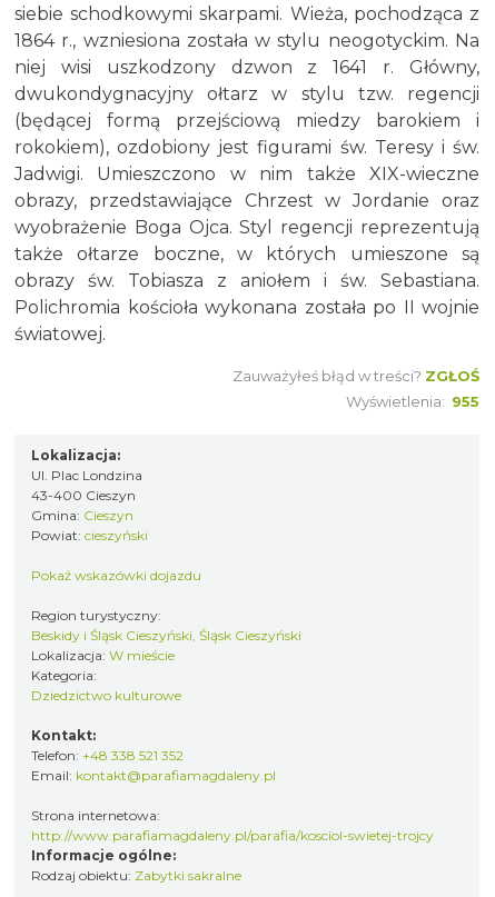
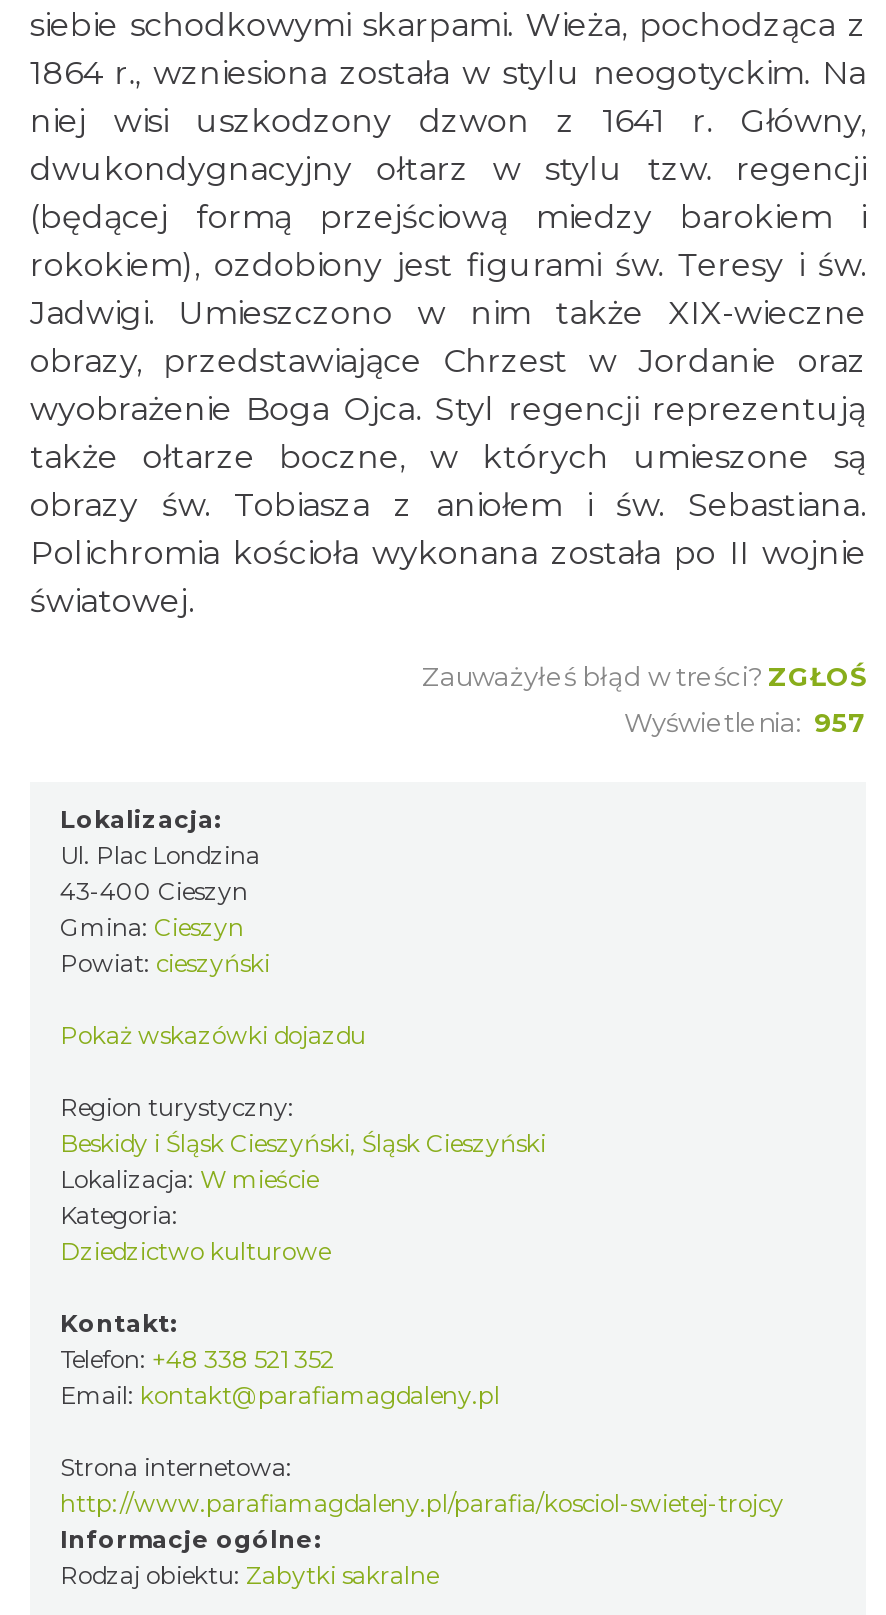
[346,392,479,410] Wyświetlenia: 955 -> [624,706,866,738] Wyświetlenia: 957

